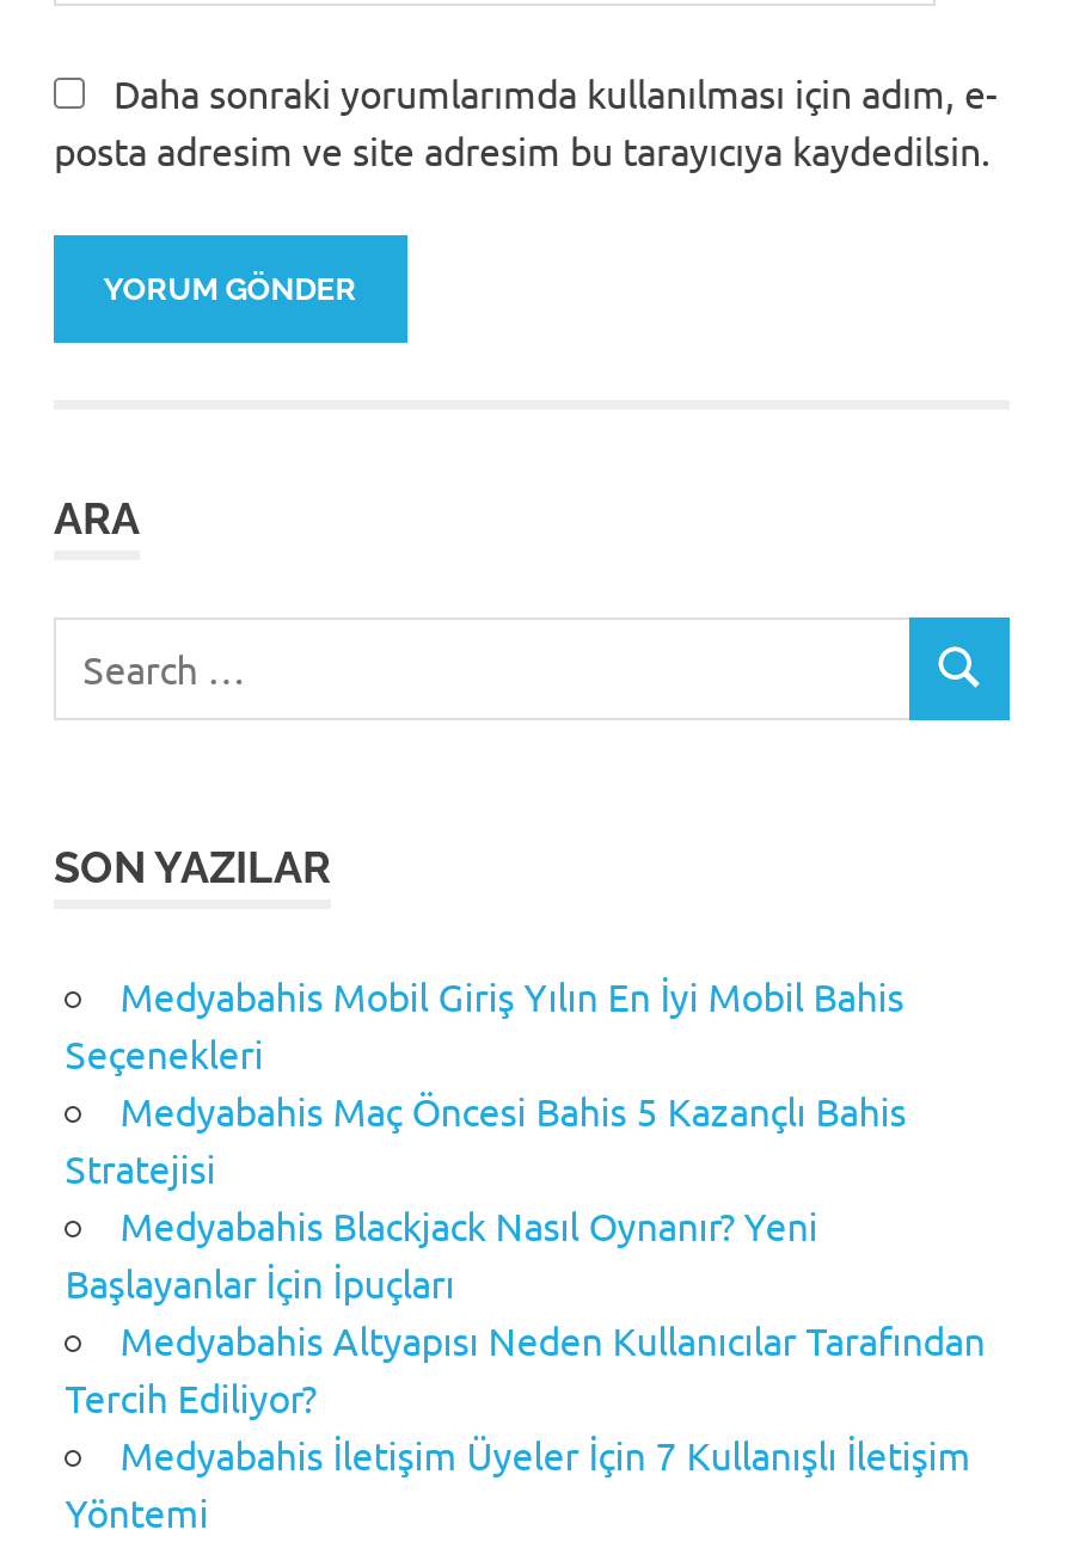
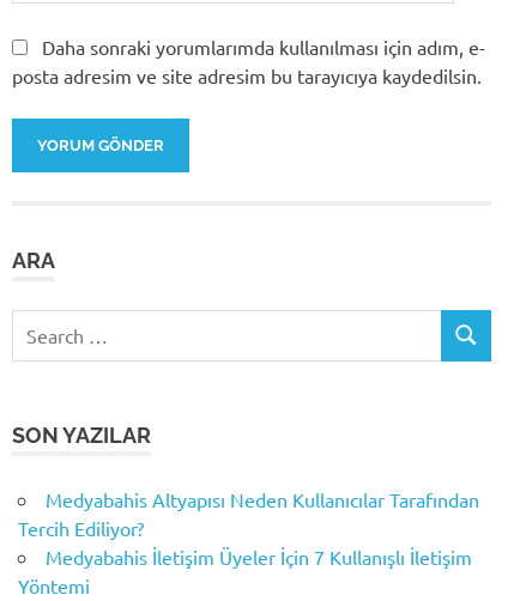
[65,970,906,1304] Medyabahis Mobil Giriş Yılın En İyi Mobil Bahis | Seçenekleri | Medyabahis Maç Öncesi Bahis 5 Kazançlı Bahis | Stratejisi | Medyabahis Blackjack Nasıl Oynanır? Yeni | Başlayanlar İçin İpuçları -> none

